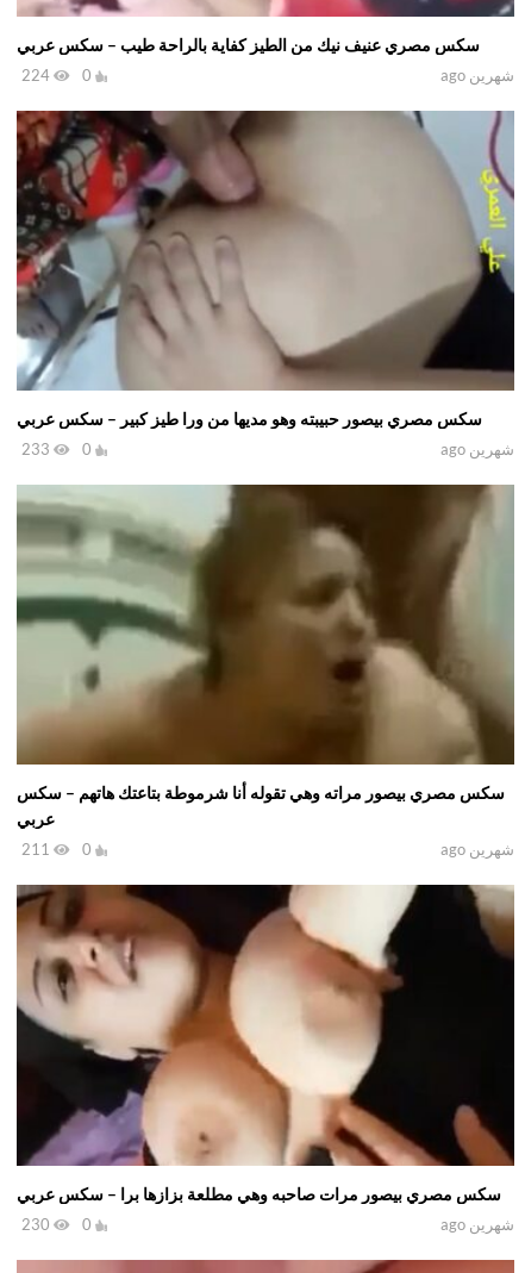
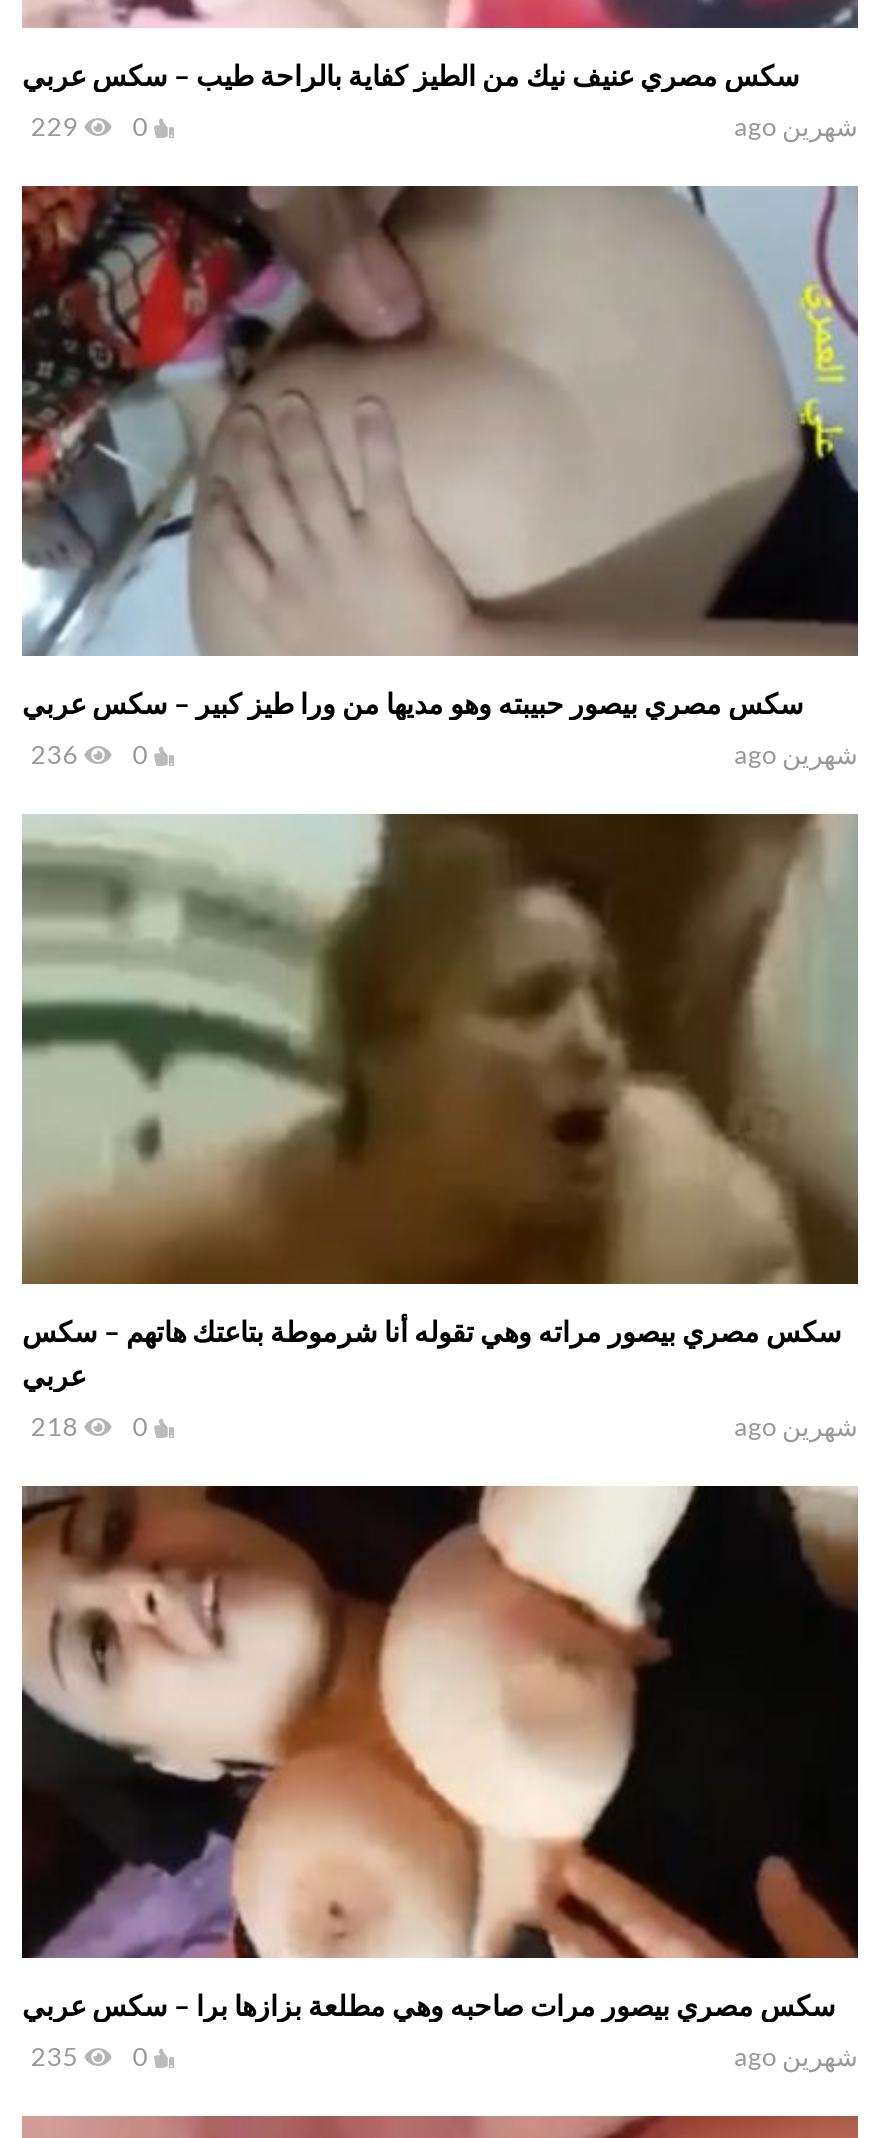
[22,66,92,85] 224 0 -> [30,110,148,142] 229 0
[22,440,92,459] 233 0 -> [30,738,148,770] 236 0
[22,840,92,859] 211 0 -> [30,1411,148,1443] 218 0
[22,1214,92,1233] 230 0 -> [30,2039,148,2071] 235 0

